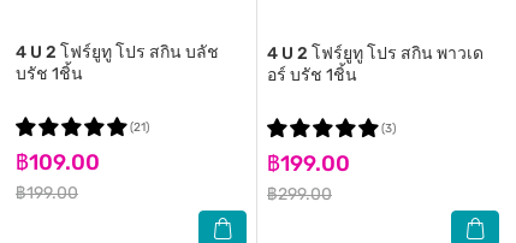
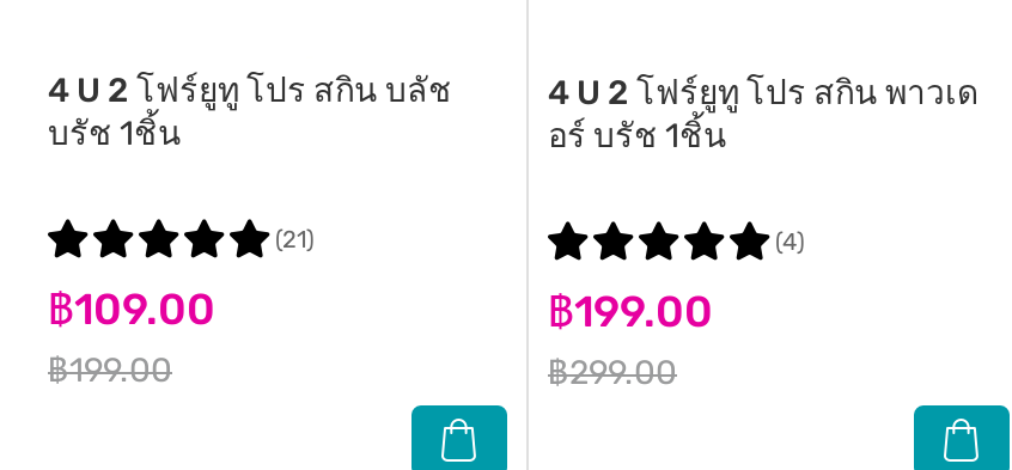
[381,121,396,135] (3) -> [775,227,804,256] (4)

